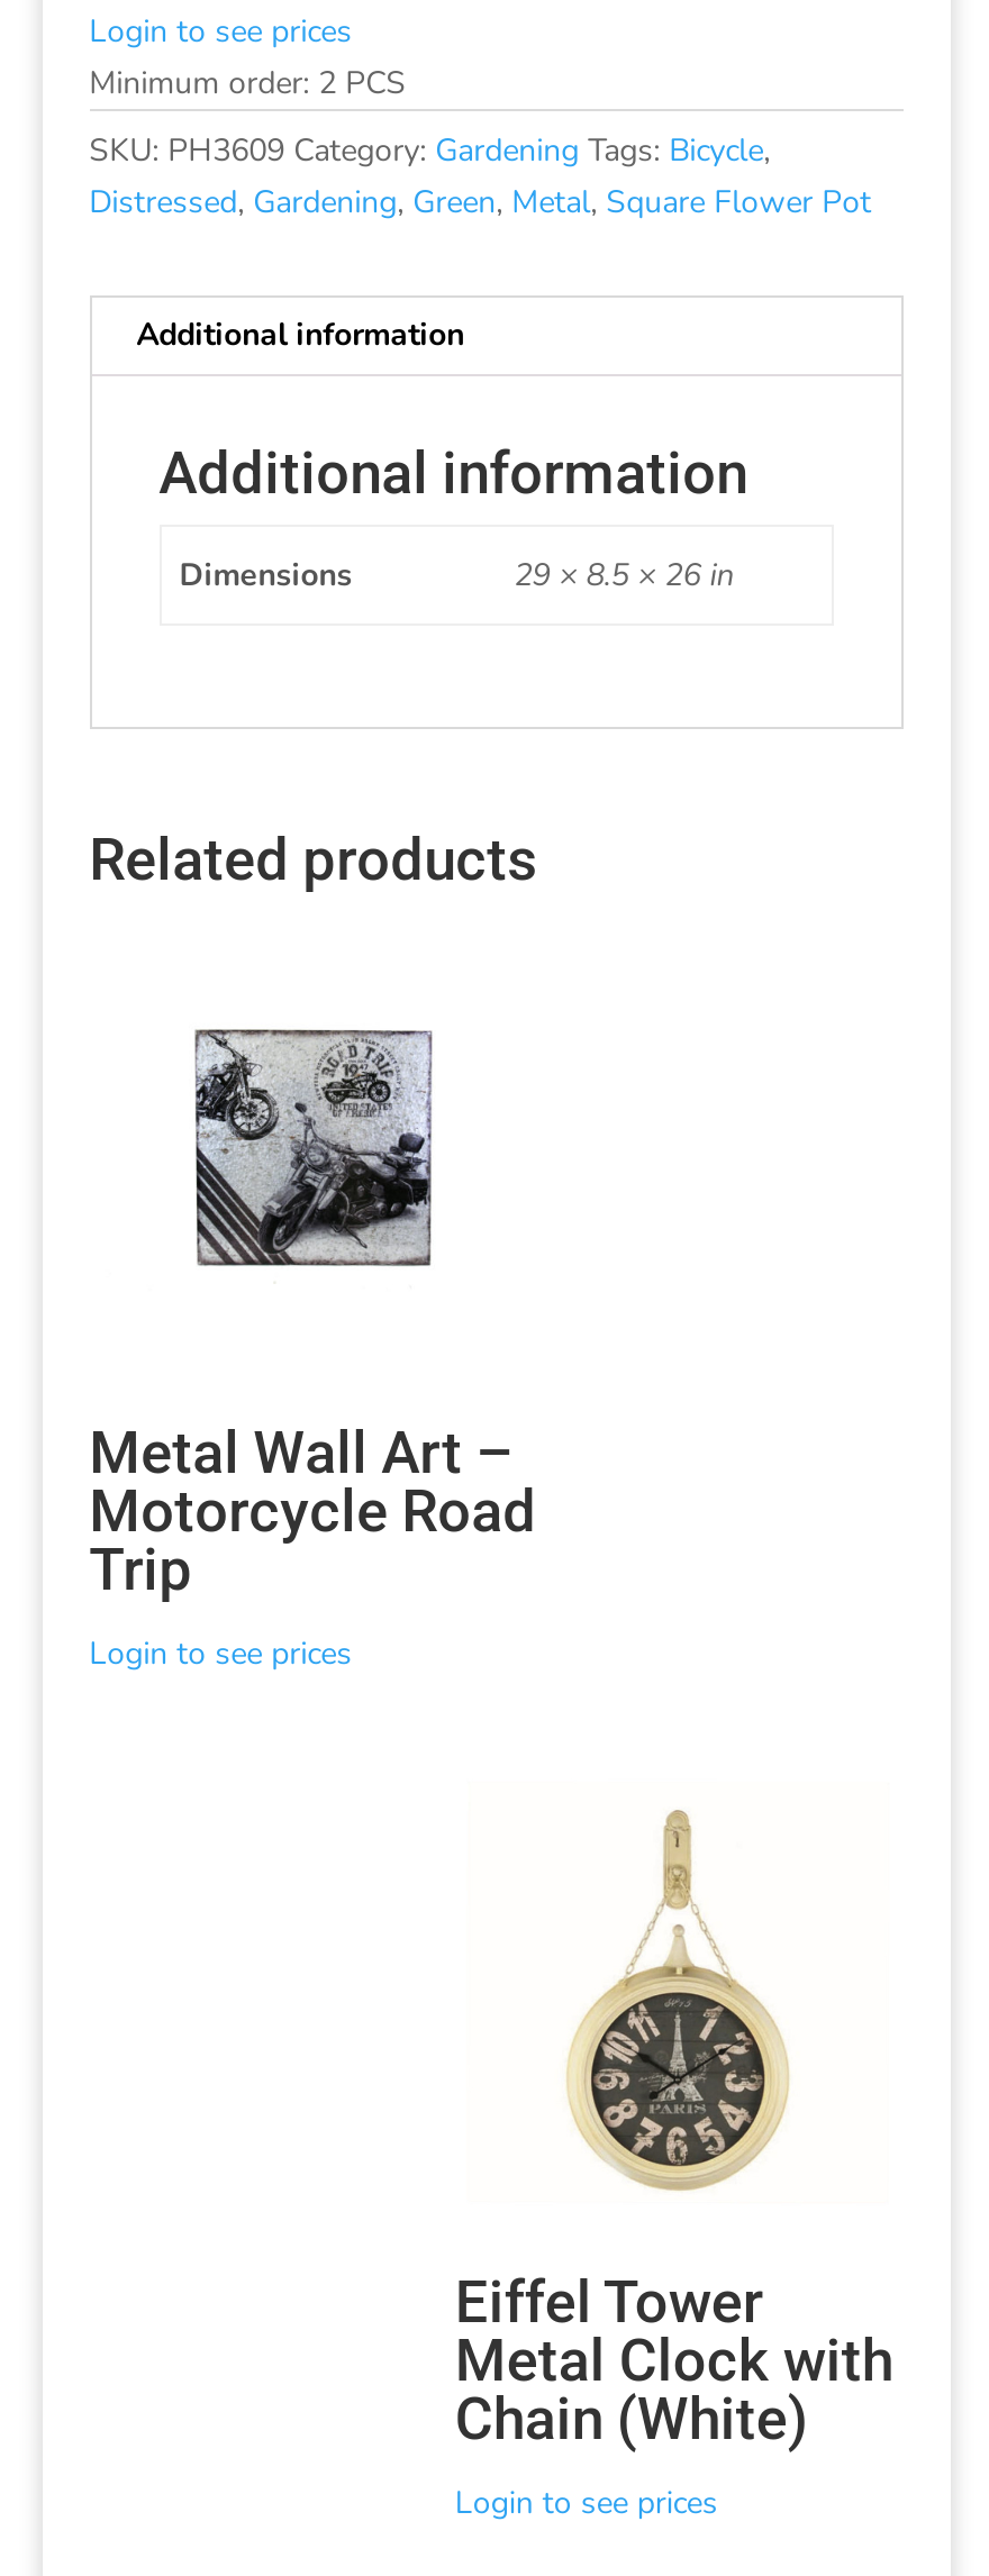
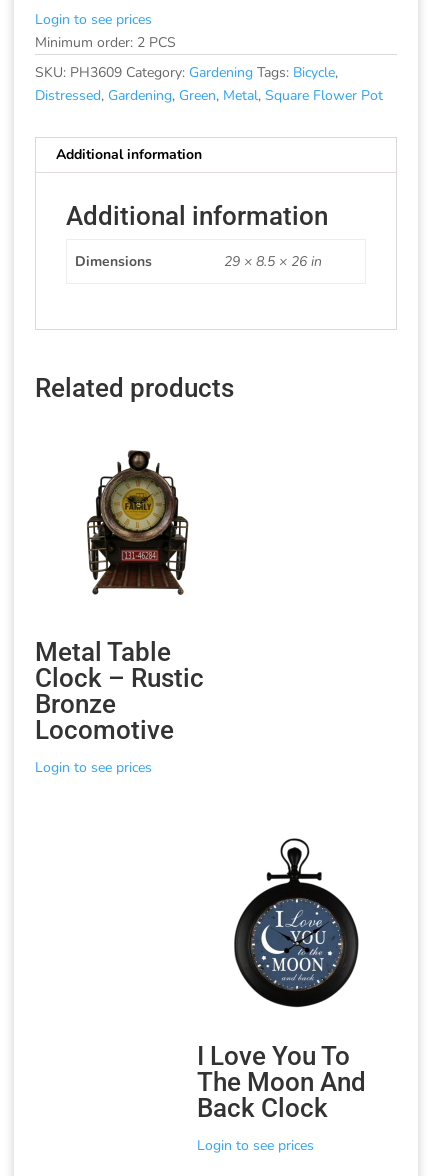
[193,999,434,1268] [image] -> [82,449,189,595] [image]
[89,1419,536,1603] Metal Wall Art – | Motorcycle Road | Trip -> [35,637,204,745] Metal Table | Clock – Rustic | Bronze | Locomotive
[455,1810,893,2452] [image] | Eiffel Tower | Metal Clock with | Chain (White) -> [197,838,366,1123] [image] | I Love You To | The Moon And | Back Clock

